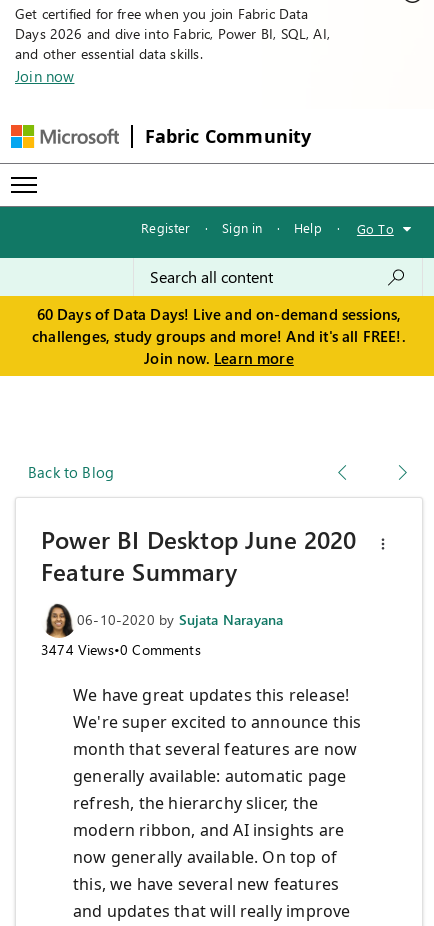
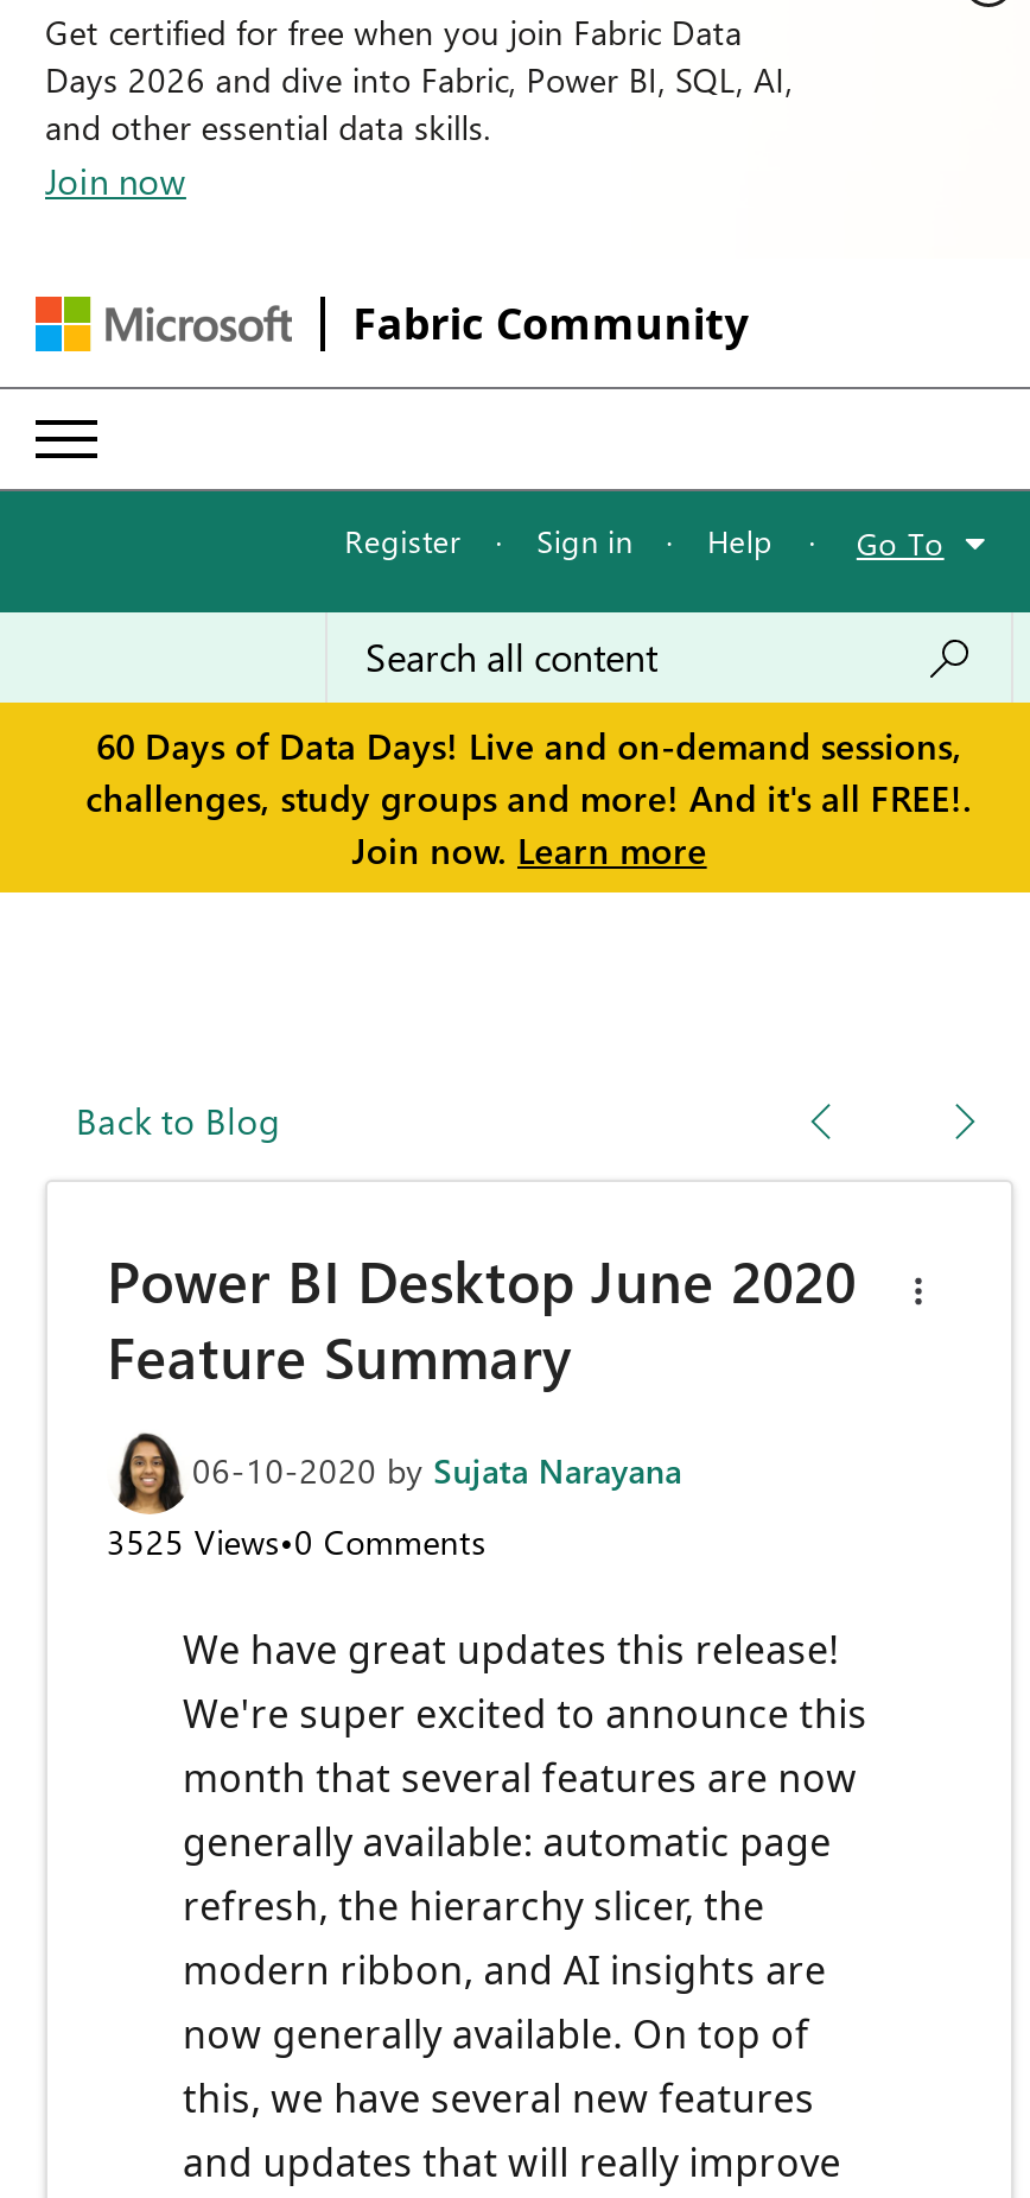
[41,640,201,659] 3474 Views•0 Comments -> [107,1520,486,1565] 3525 Views•0 Comments

